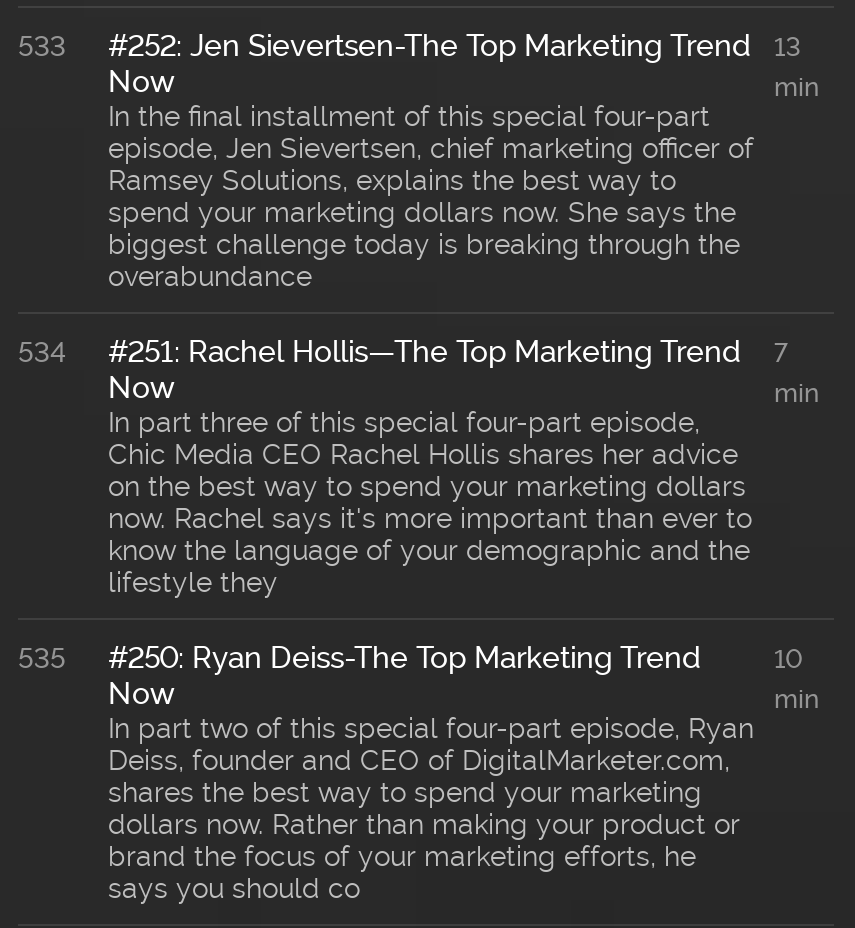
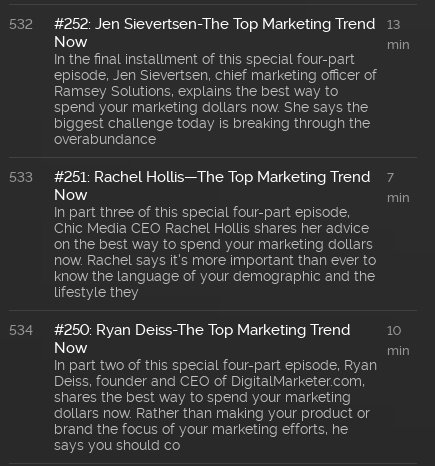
[18,28,800,64] 533 #252: Jen Sievertsen-The Top Marketing Trend 13 -> [9,15,400,33] 532 #252: Jen Sievertsen-The Top Marketing Trend 13
[18,334,788,370] 534 #251: Rachel Hollis—The Top Marketing Trend 7 -> [9,168,394,186] 533 #251: Rachel Hollis—The Top Marketing Trend 7
[18,640,700,676] 535 #250: Ryan Deiss-The Top Marketing Trend -> [9,321,350,339] 534 #250: Ryan Deiss-The Top Marketing Trend

